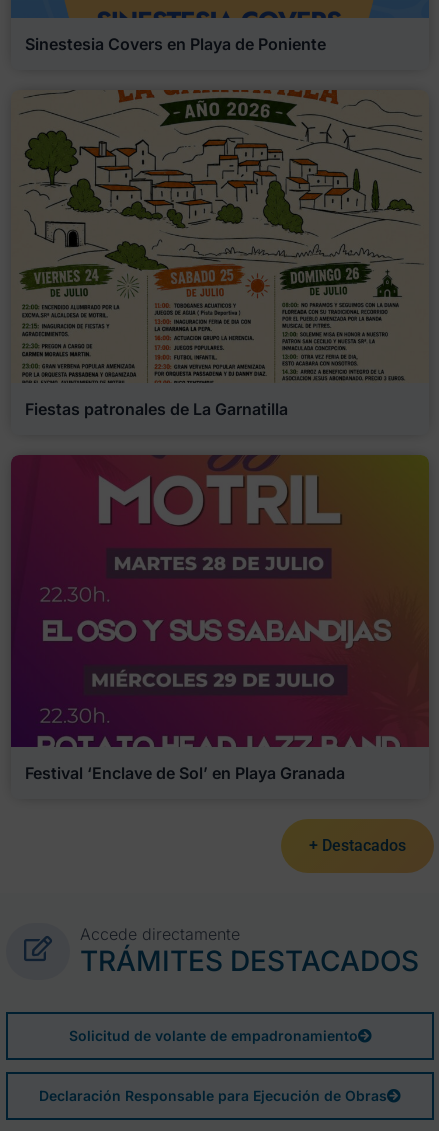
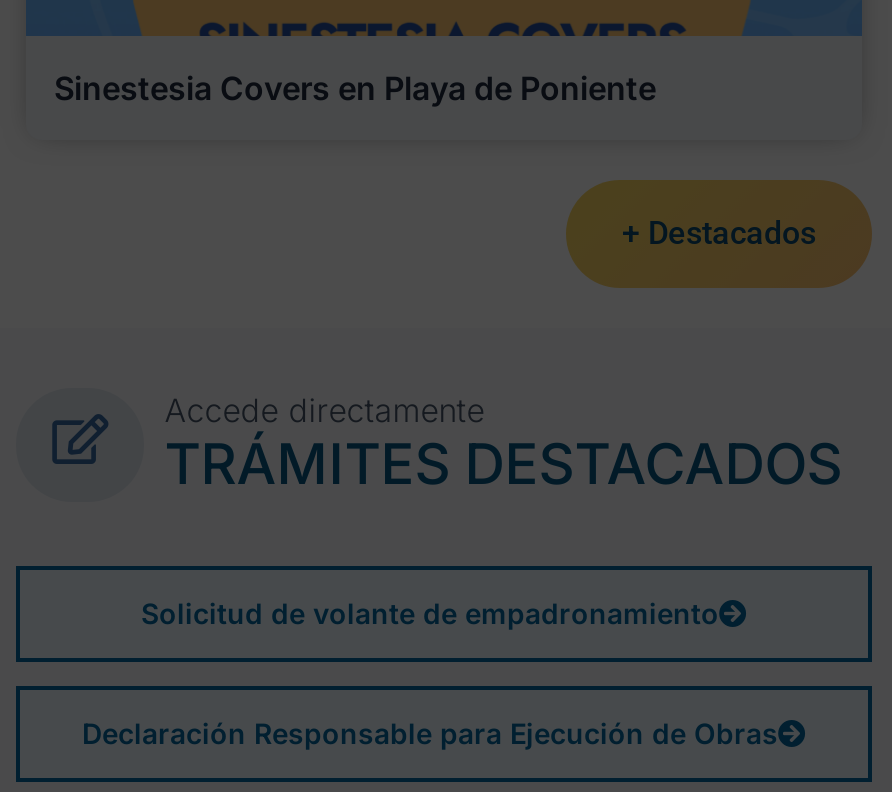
[11,88,429,418] [image] | Fiestas patronales de La Garnatilla -> none
[10,454,430,783] [image] | Festival ‘Enclave de Sol’ en Playa Granada -> none

